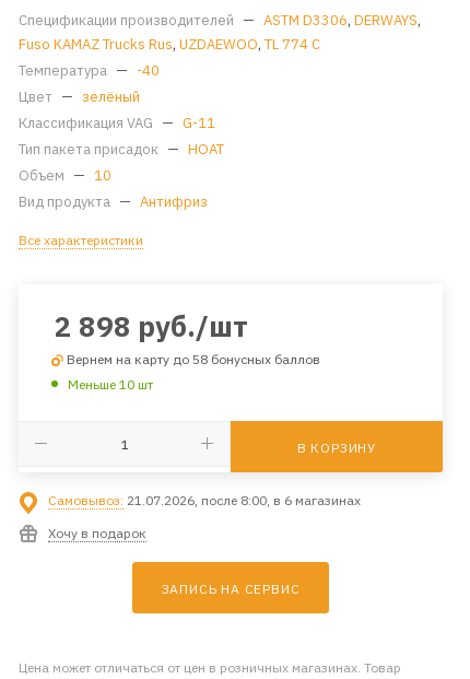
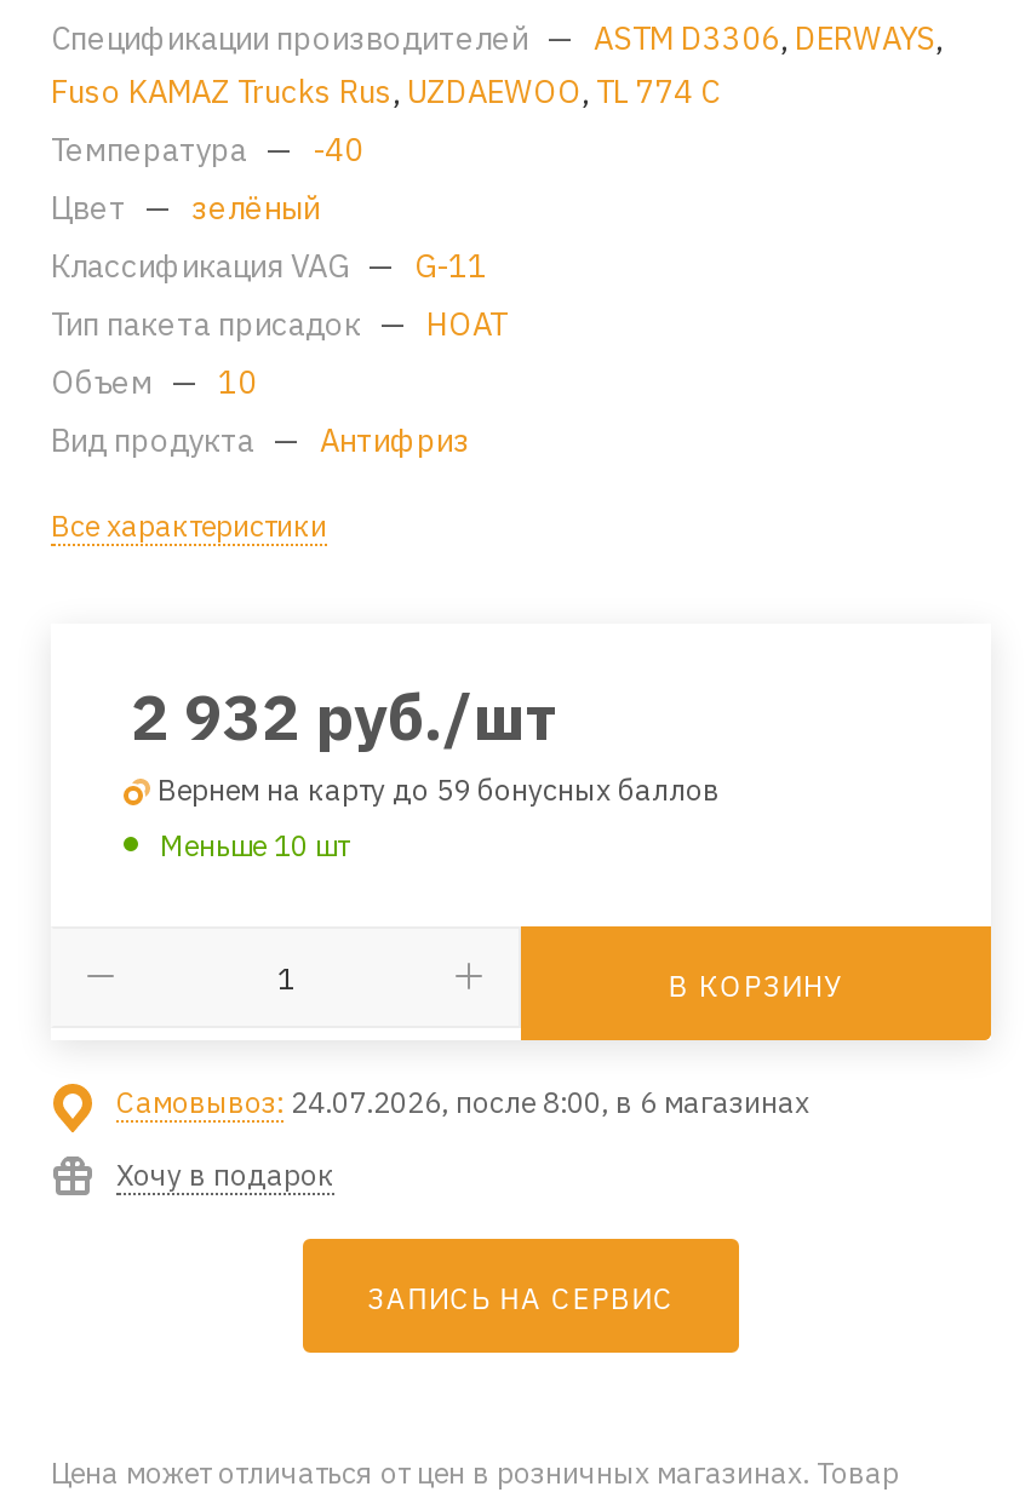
[55,307,248,344] 2 898 руб./шт -> [131,675,560,757] 2 932 руб./шт
[67,351,320,367] Вернем на карту до 58 бонусных баллов -> [157,771,720,808] Вернем на карту до 59 бонусных баллов
[48,492,361,508] Самовывоз: 21.07.2026, после 8:00, в 6 магазинах -> [116,1083,809,1119] Самовывоз: 24.07.2026, после 8:00, в 6 магазинах

